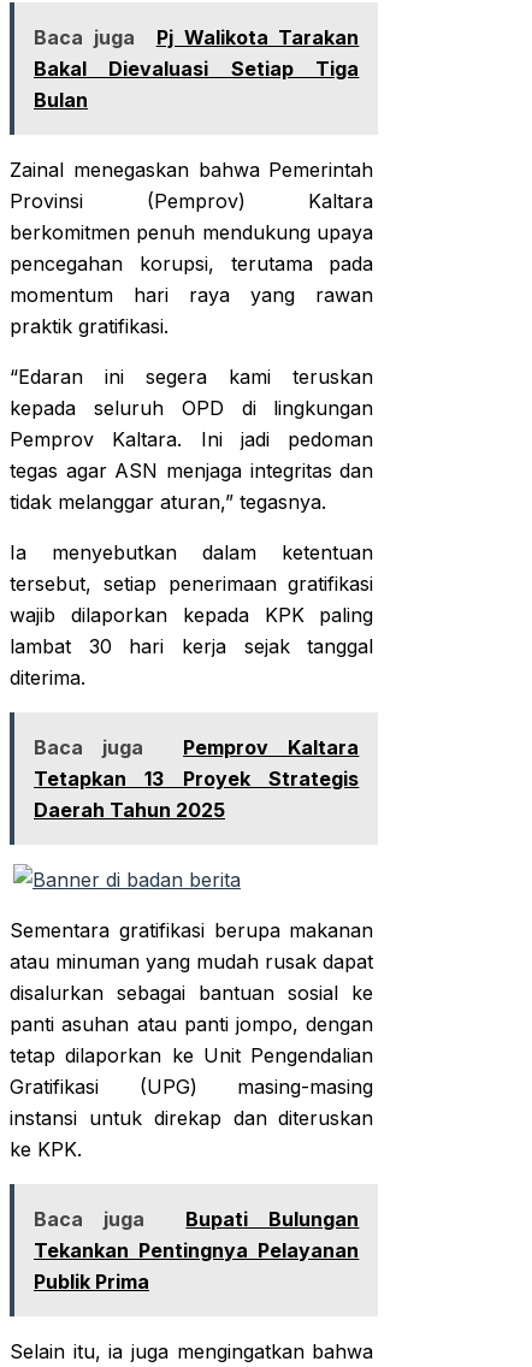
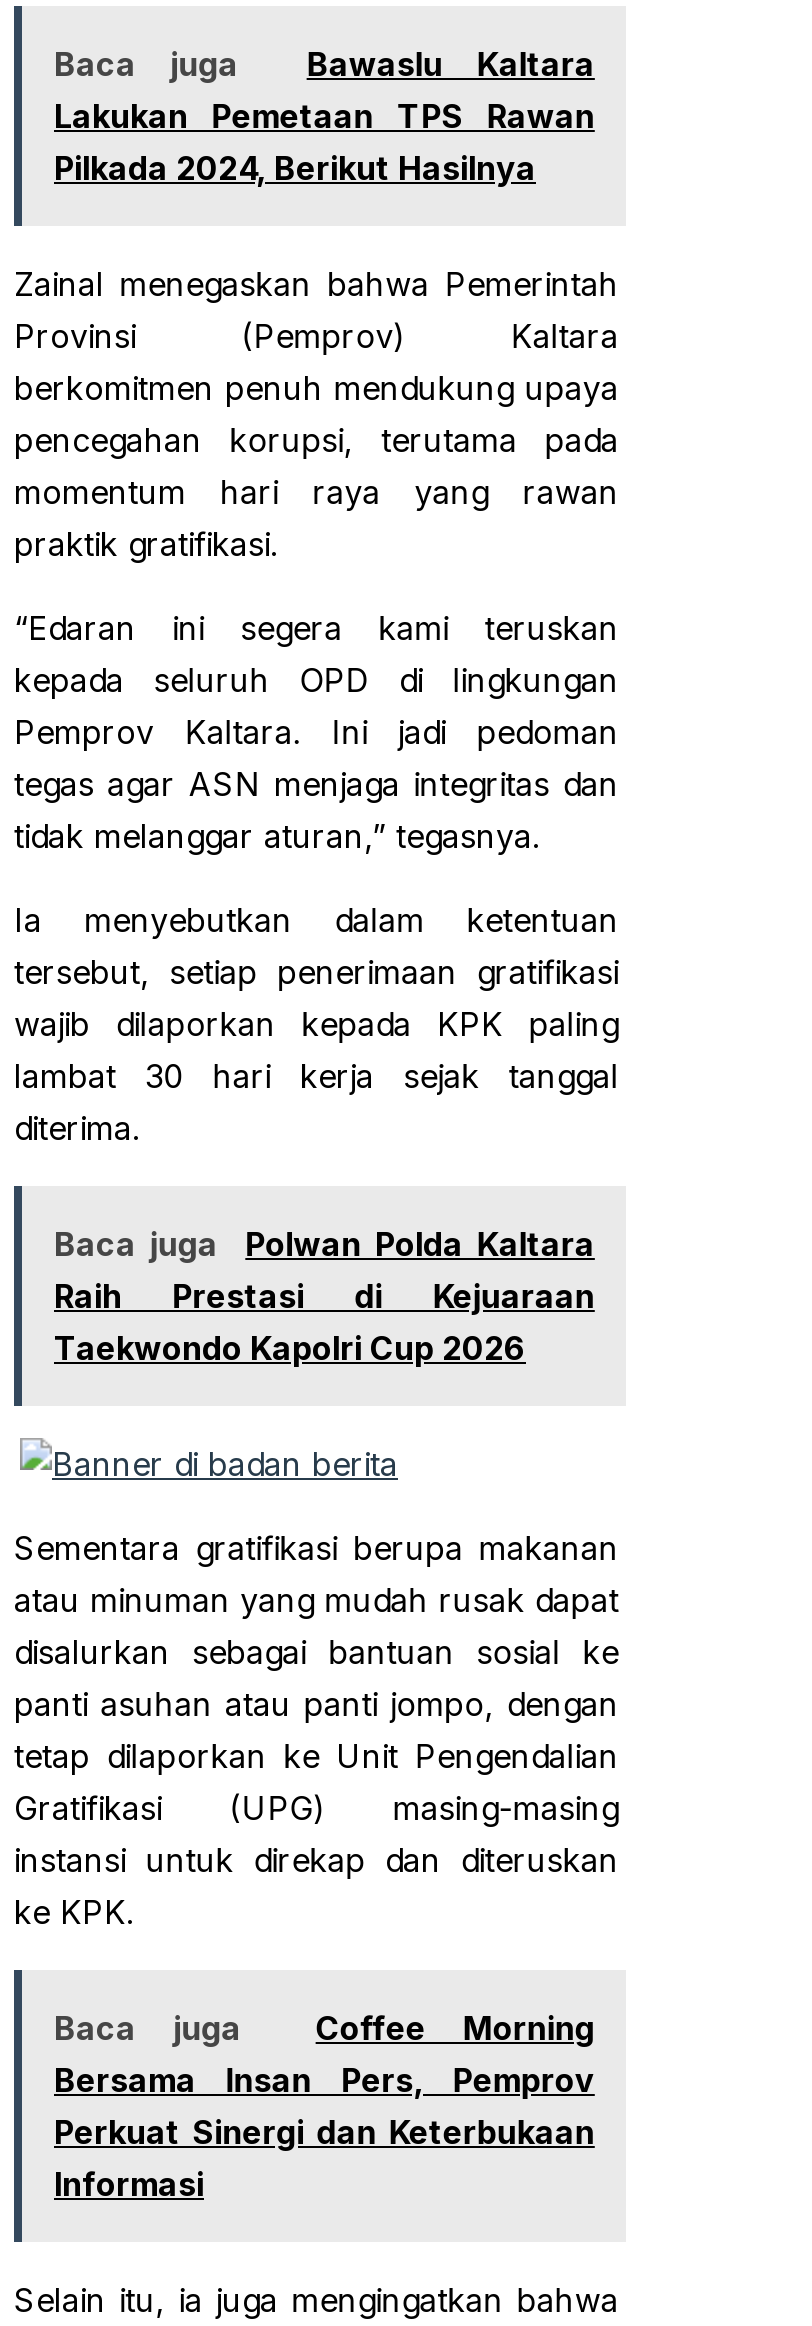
[34,26,359,112] Pj Walikota Tarakan | Bakal Dievaluasi Setiap Tiga | Bulan -> [54,44,595,188] Bawaslu Kaltara | Lakukan Pemetaan TPS Rawan | Pilkada 2024, Berikut Hasilnya
[34,735,359,822] Pemprov Kaltara | Tetapkan 13 Proyek Strategis | Daerah Tahun 2025 -> [54,1224,595,1368] Polwan Polda Kaltara | Raih Prestasi di Kejuaraan | Taekwondo Kapolri Cup 2026
[34,1207,359,1294] Bupati Bulungan | Tekankan Pentingnya Pelayanan | Publik Prima -> [54,2008,595,2204] Coffee Morning | Bersama Insan Pers, Pemprov | Perkuat Sinergi dan Keterbukaan | Informasi

